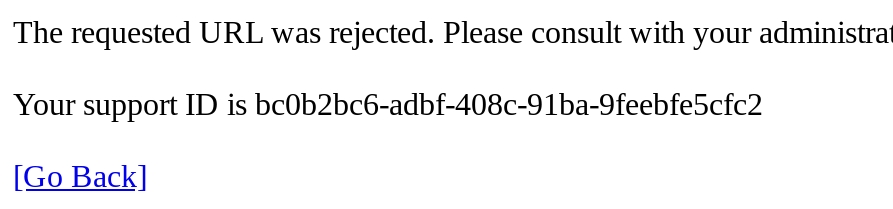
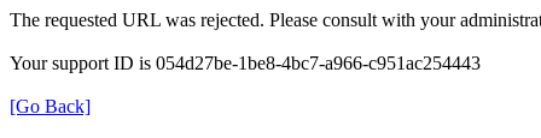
[13,87,763,121] Your support ID is bc0b2bc6-adbf-408c-91ba-9feebfe5cfc2 -> [10,53,481,73] Your support ID is 054d27be-1be8-4bc7-a966-c951ac254443

